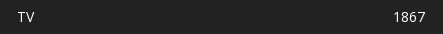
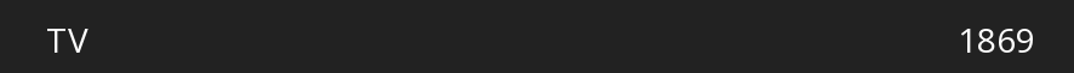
[393,7,425,26] 1867 -> [958,16,1035,62] 1869

